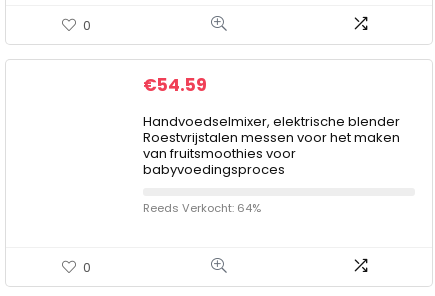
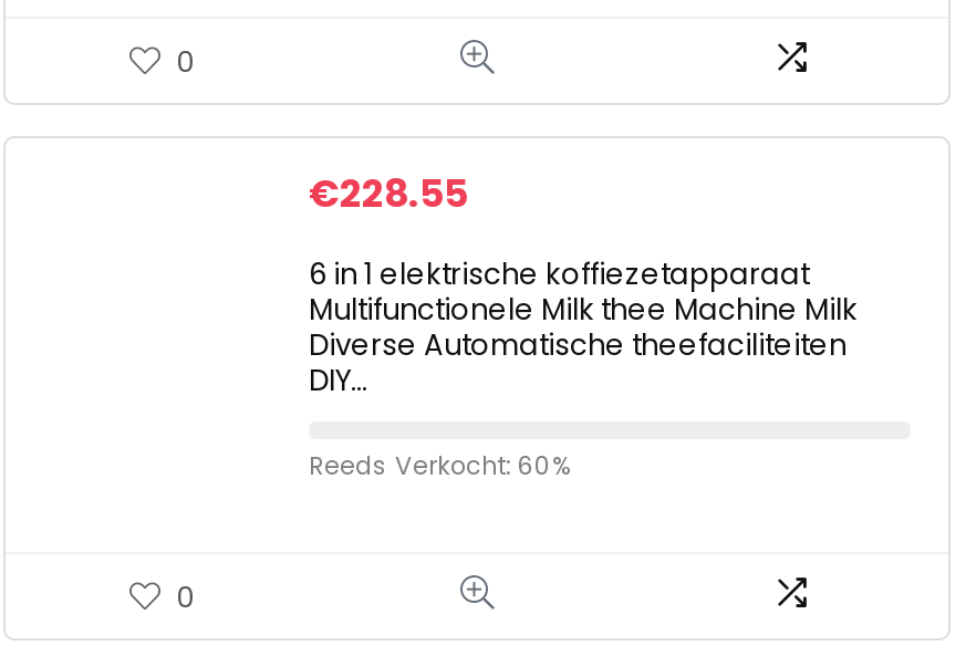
[143,73,207,97] €54.59 -> [309,167,468,220] €228.55
[143,112,400,179] Handvoedselmixer, elektrische blender | Roestvrijstalen messen voor het maken | van fruitsmoothies voor | babyvoedingsproces -> [309,253,858,402] 6 in 1 elektrische koffiezetapparaat | Multifunctionele Milk thee Machine Milk | Diverse Automatische theefaciliteiten | DIY…
[143,200,261,216] Reeds Verkocht: 64% -> [309,448,572,483] Reeds Verkocht: 60%

